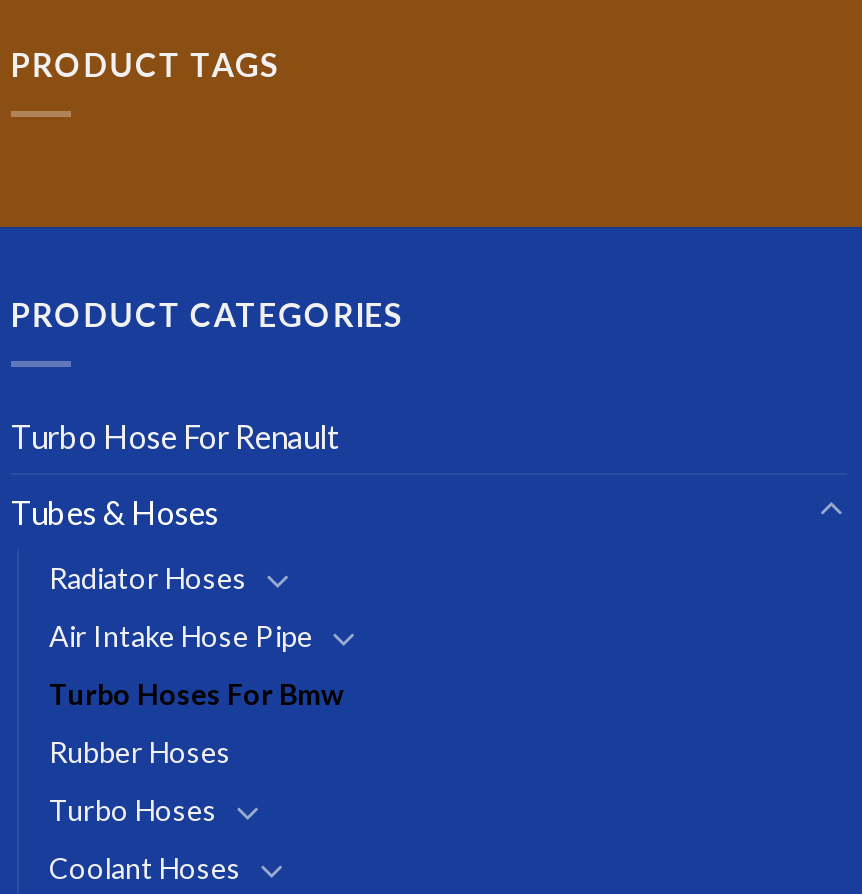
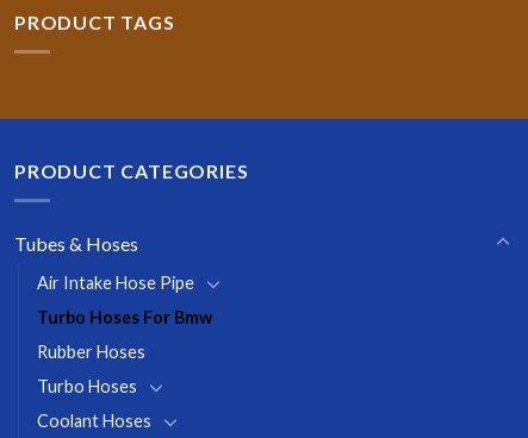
[11,416,339,454] Turbo Hose For Renault -> none
[49,560,247,594] Radiator Hoses -> none

